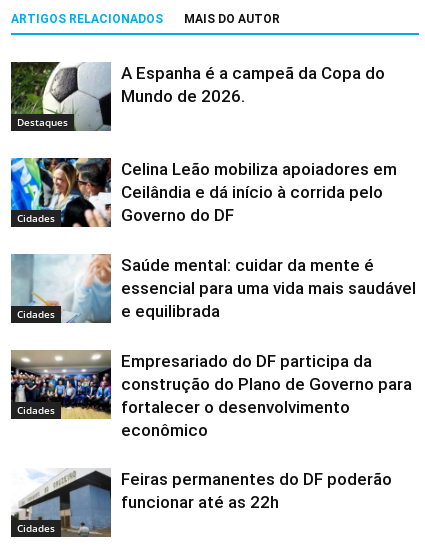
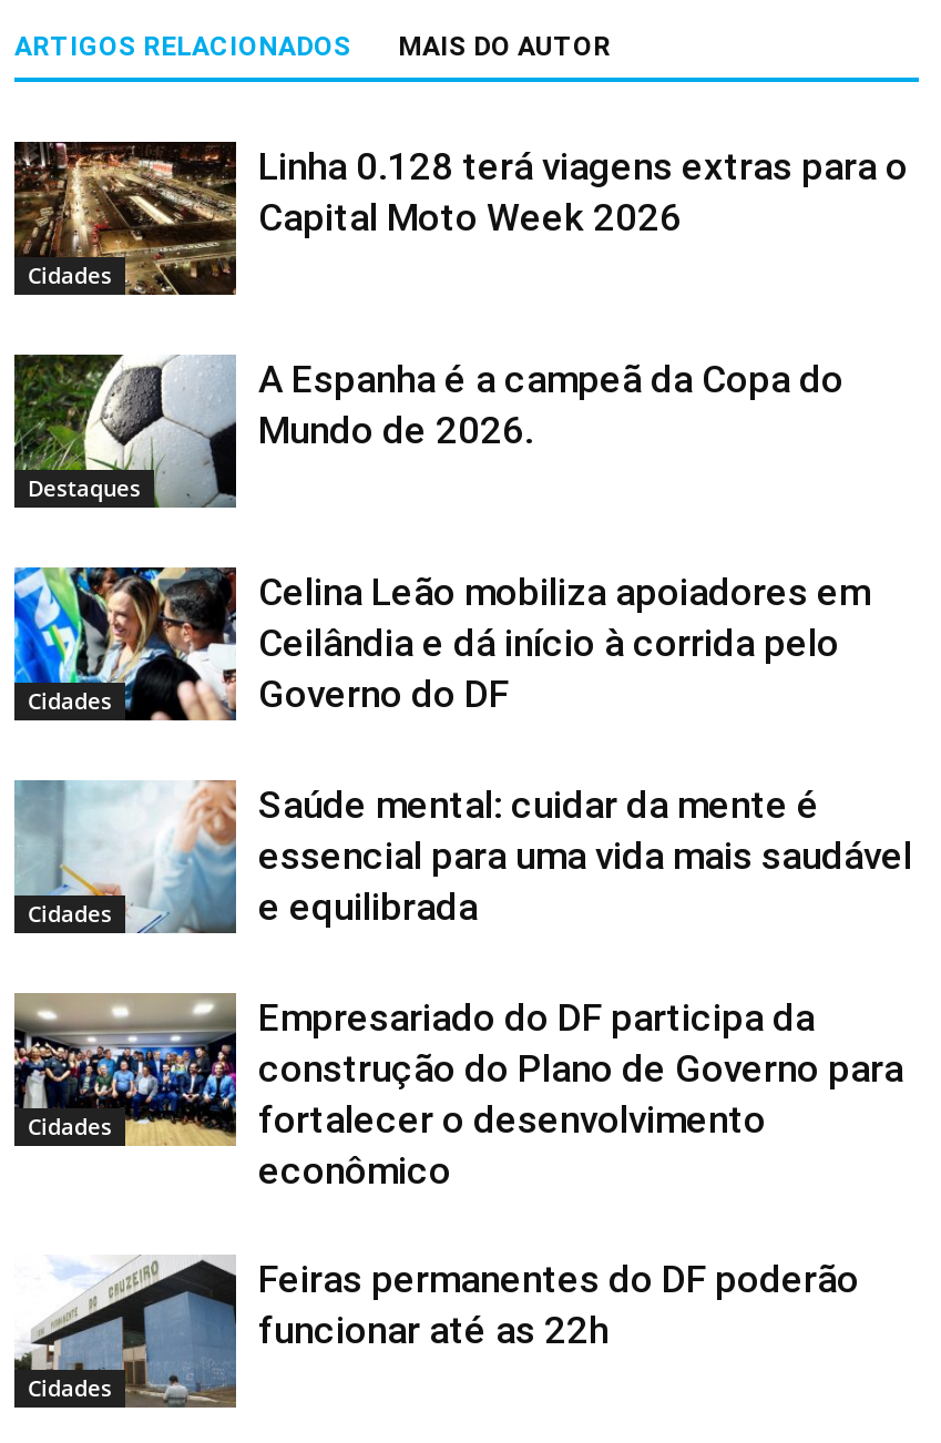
none -> [14,140,236,297] [image] | Cidades
none -> [258,144,908,239] Linha 0.128 terá viagens extras para o | Capital Moto Week 2026

